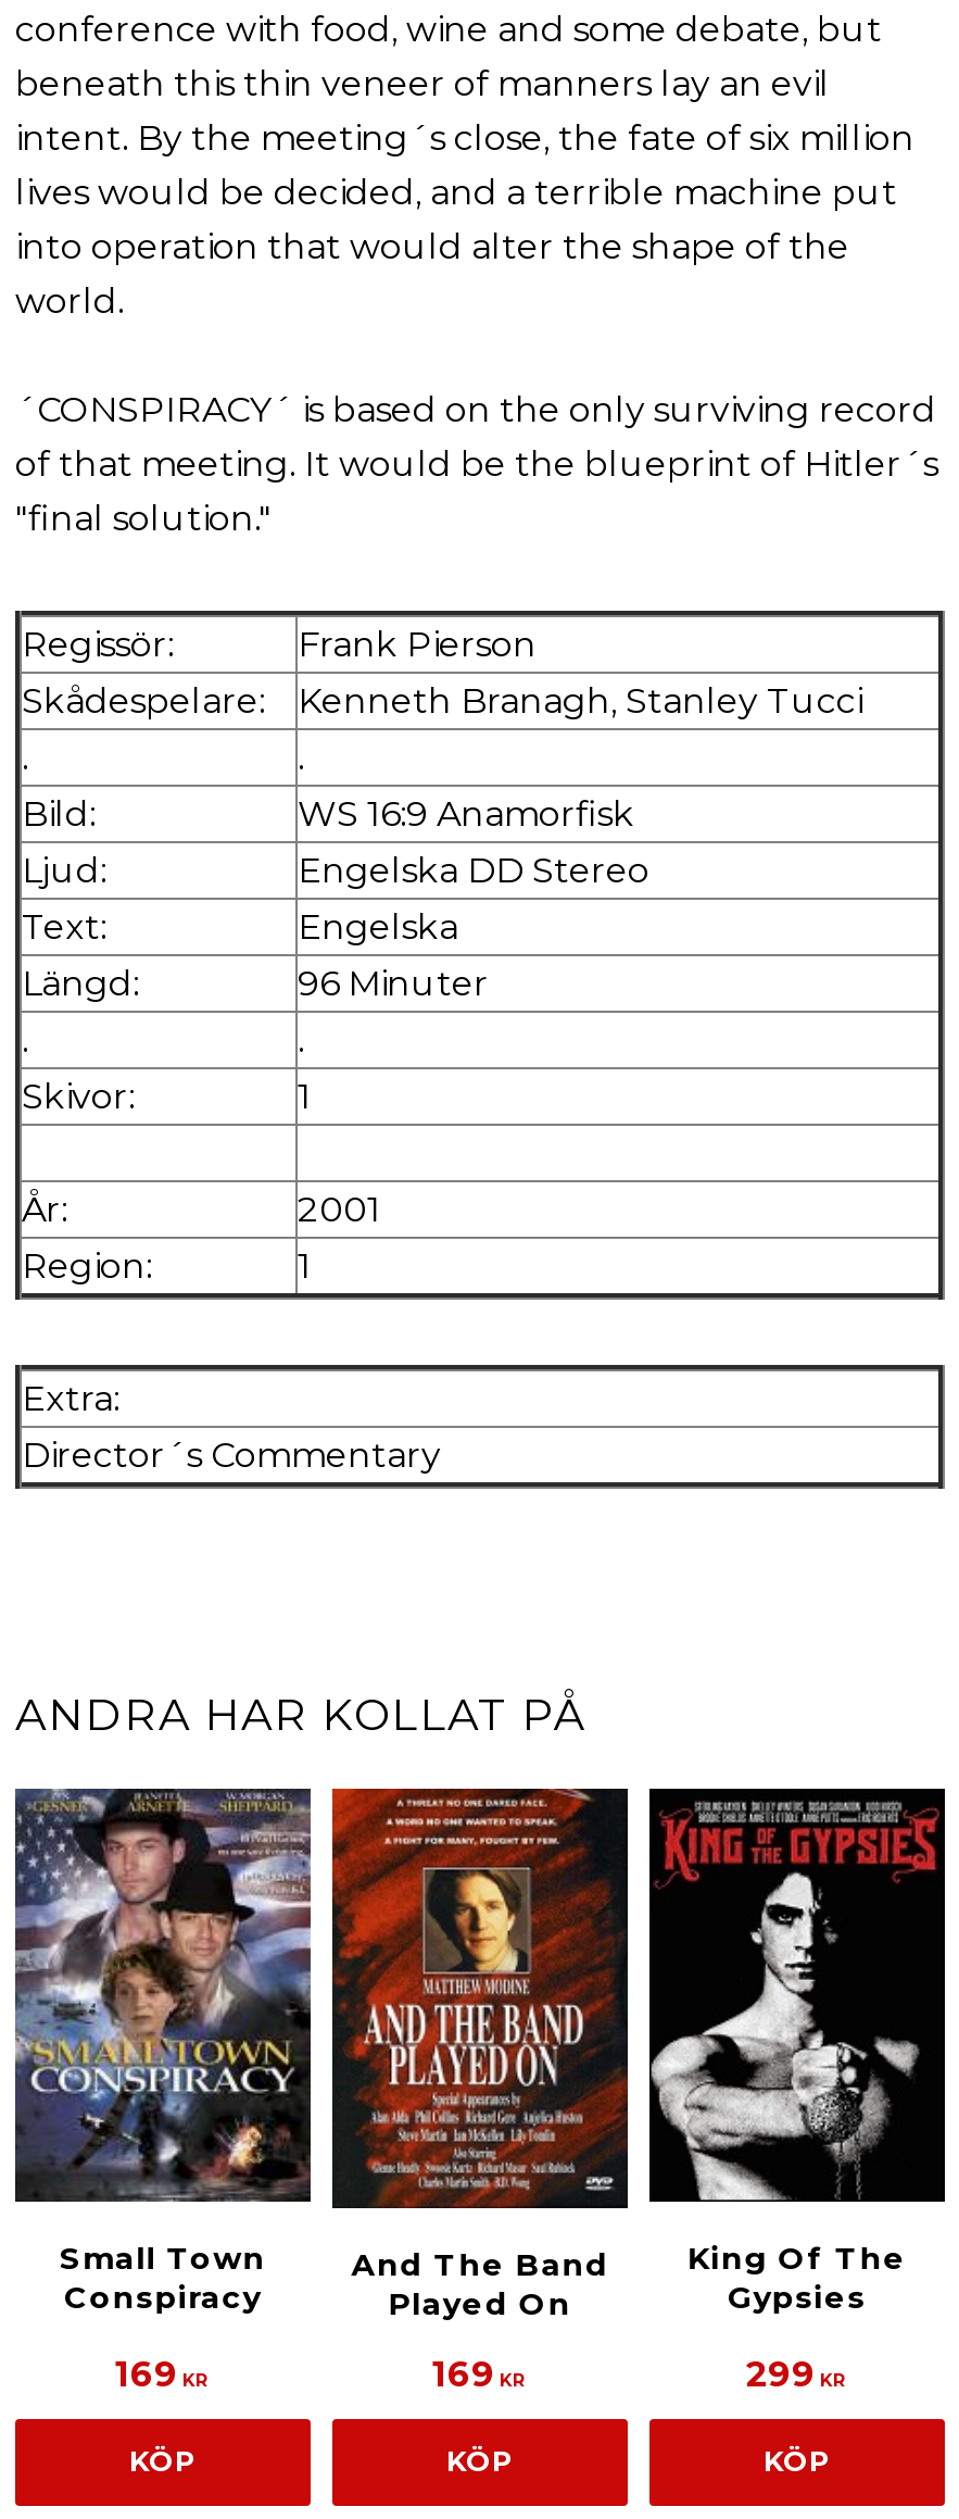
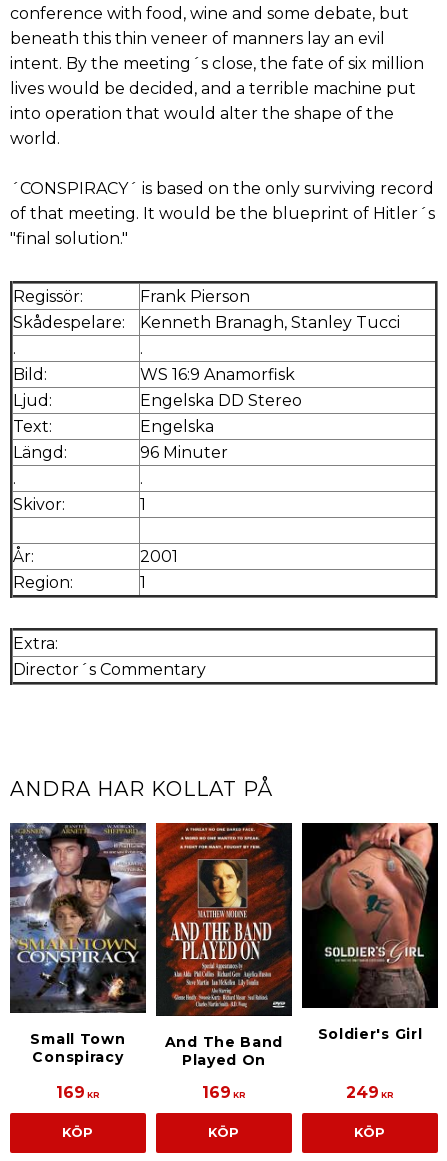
[647,1787,947,2317] [image] | King Of The | Gypsies -> [301,822,438,1043] [image] | Soldier's Girl
[746,2354,848,2396] 299 KR -> [346,1083,394,1102] 249 KR

